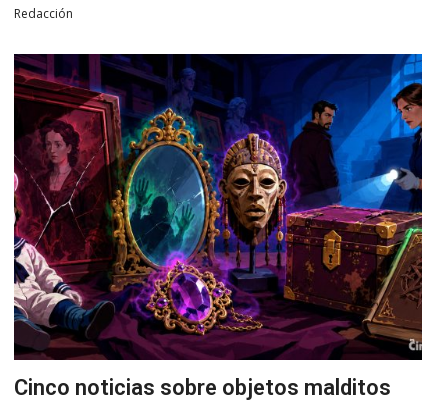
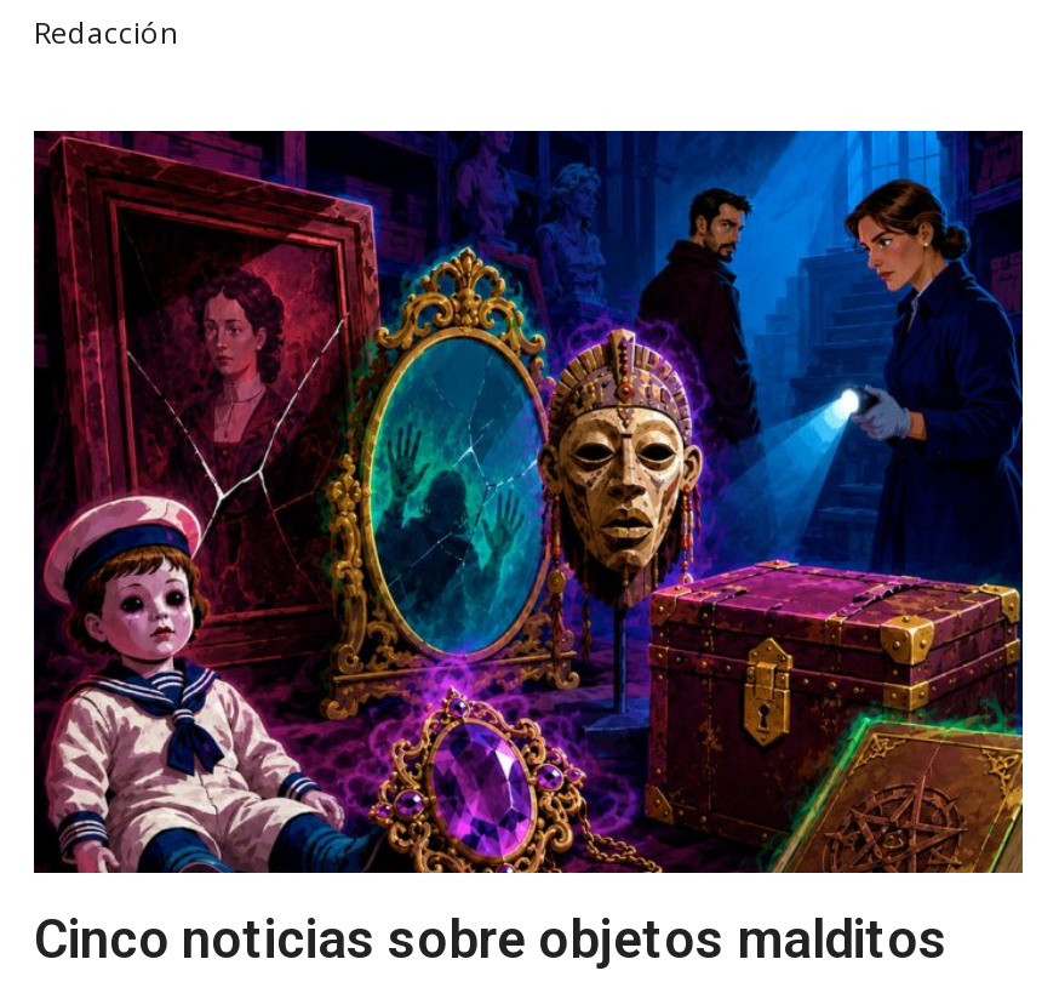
[13,53,423,361] [image] -> [32,129,1025,875] [image]

